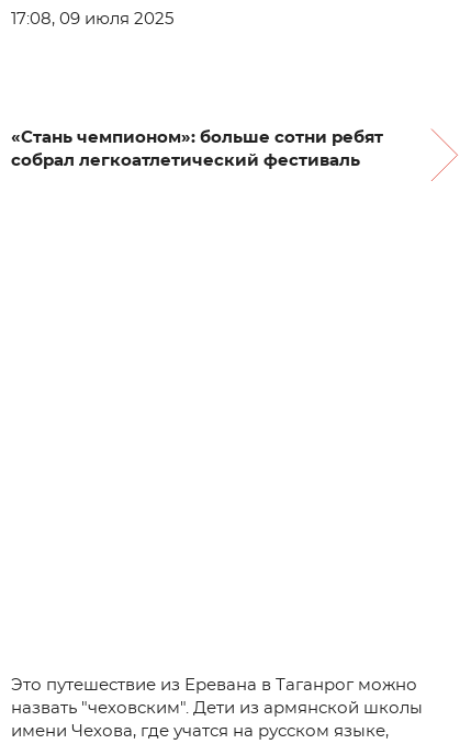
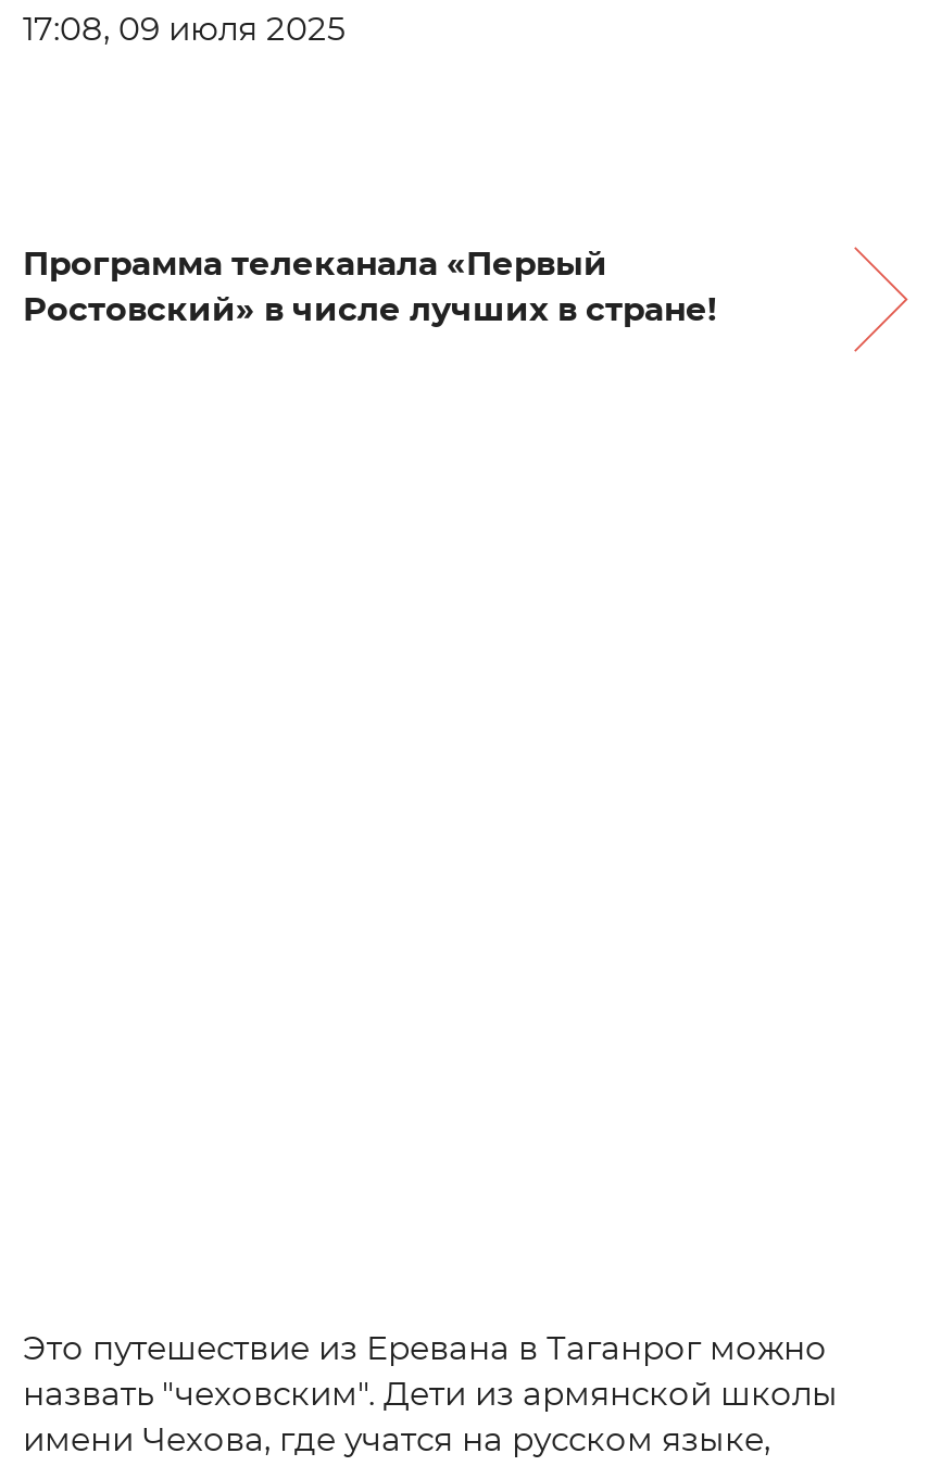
[11,129,383,169] «Стань чемпионом»: больше сотни ребят | собрал легкоатлетический фестиваль -> [23,249,716,327] Программа телеканала «Первый | Ростовский» в числе лучших в стране!

